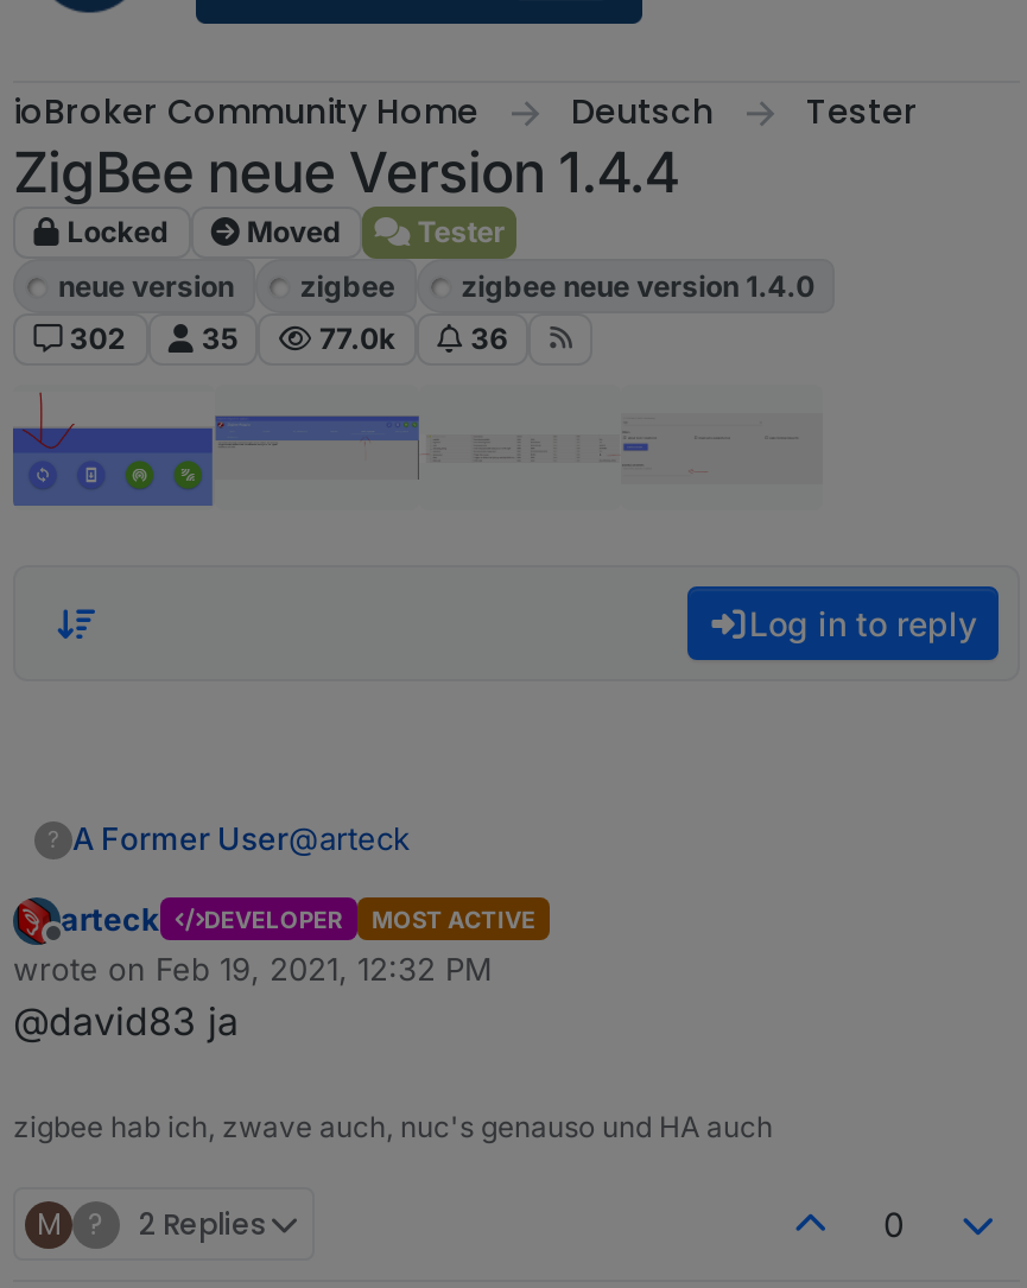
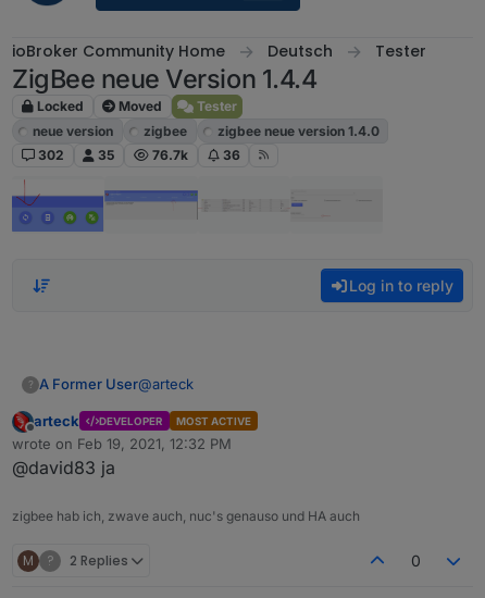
[319,320,395,356] 77.0k -> [152,147,188,163] 76.7k

